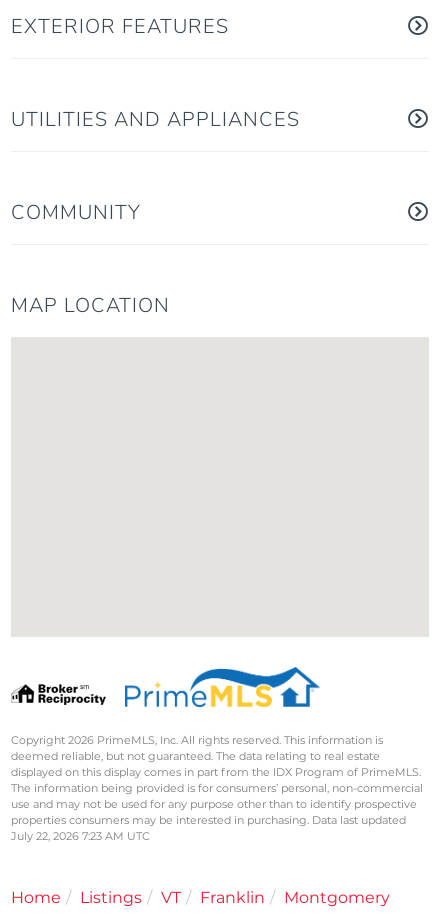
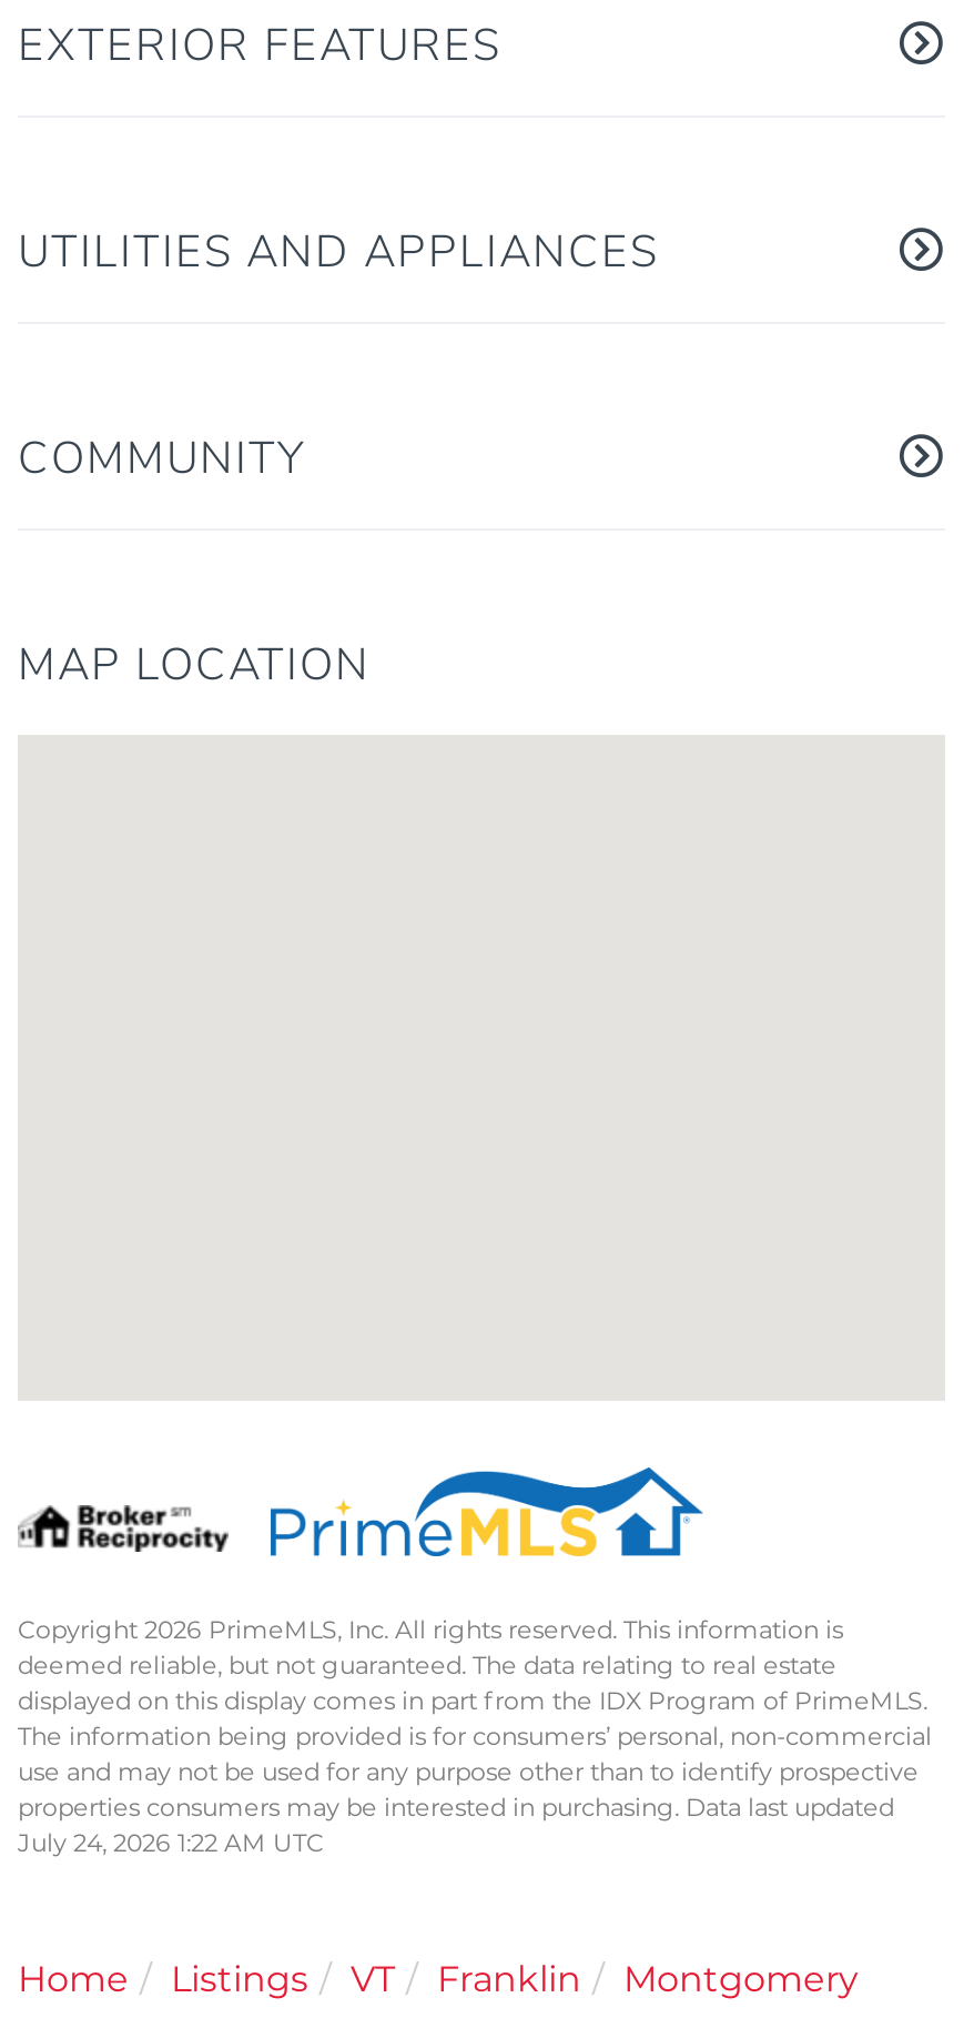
[11,829,150,843] July 22, 2026 7:23 AM UTC -> [18,1828,324,1859] July 24, 2026 1:22 AM UTC

